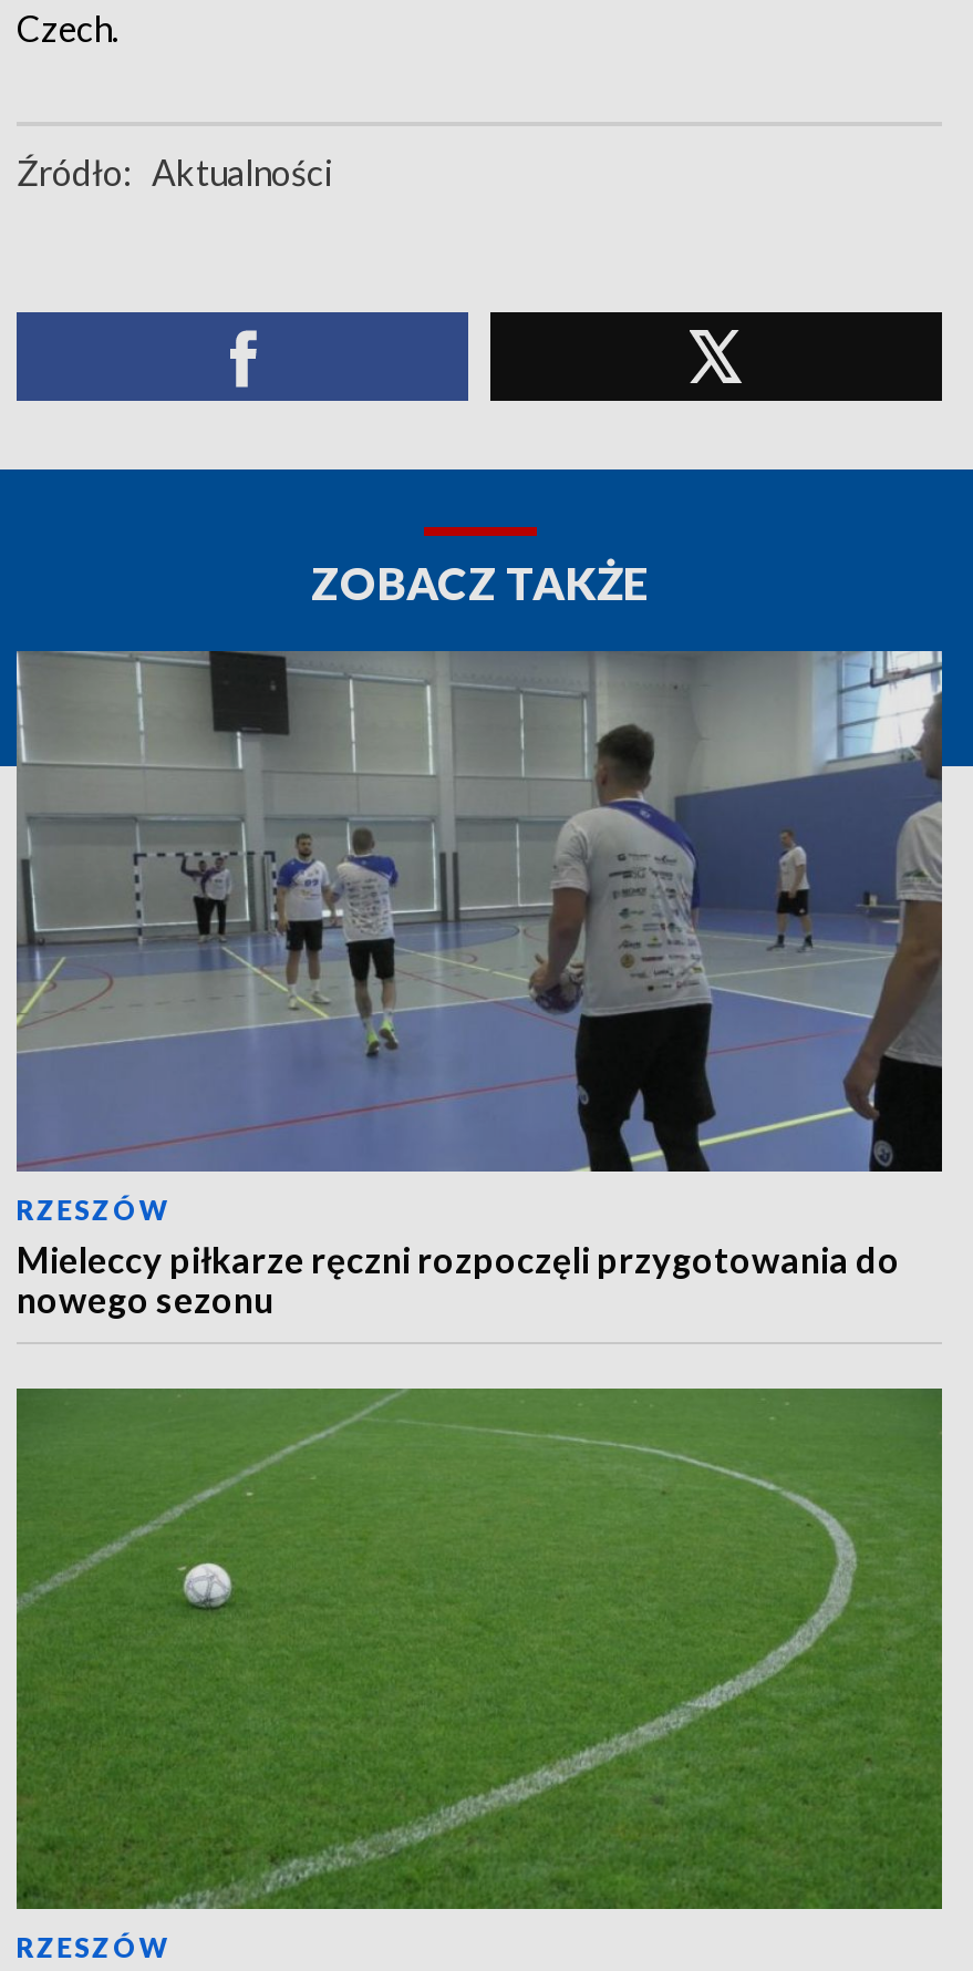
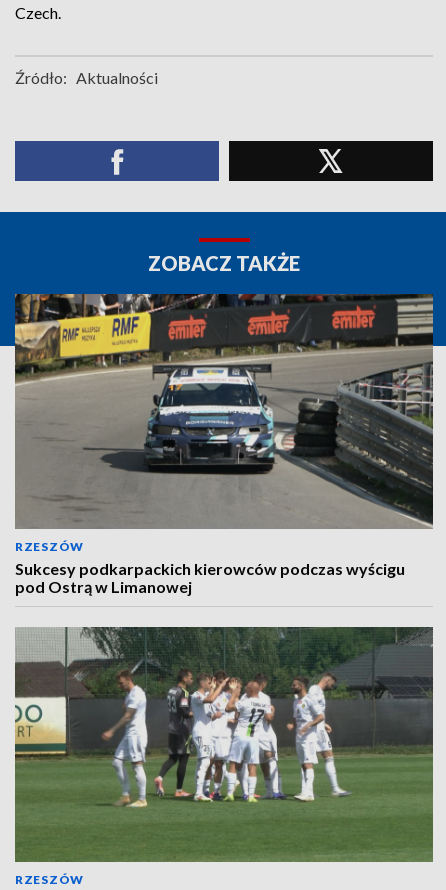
[14,649,944,1320] [image] | Mieleccy piłkarze ręczni rozpoczęli przygotowania do | nowego sezonu -> [14,293,434,596] [image] | Sukcesy podkarpackich kierowców podczas wyścigu | pod Ostrą w Limanowej
[14,1389,942,1909] [image] -> [15,627,433,862] [image]

